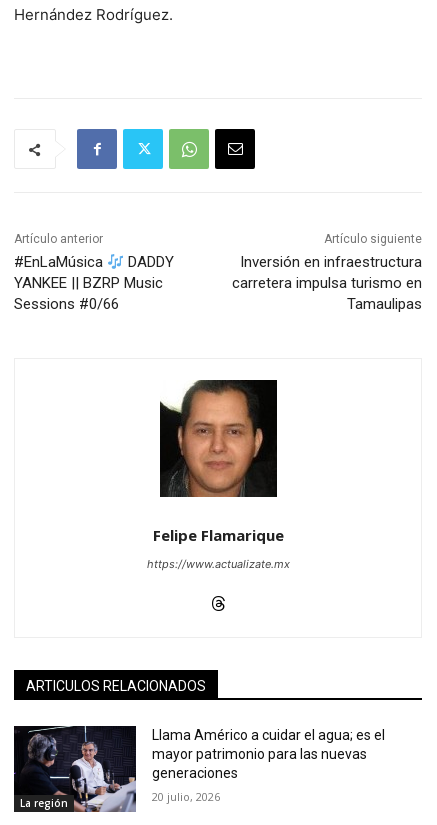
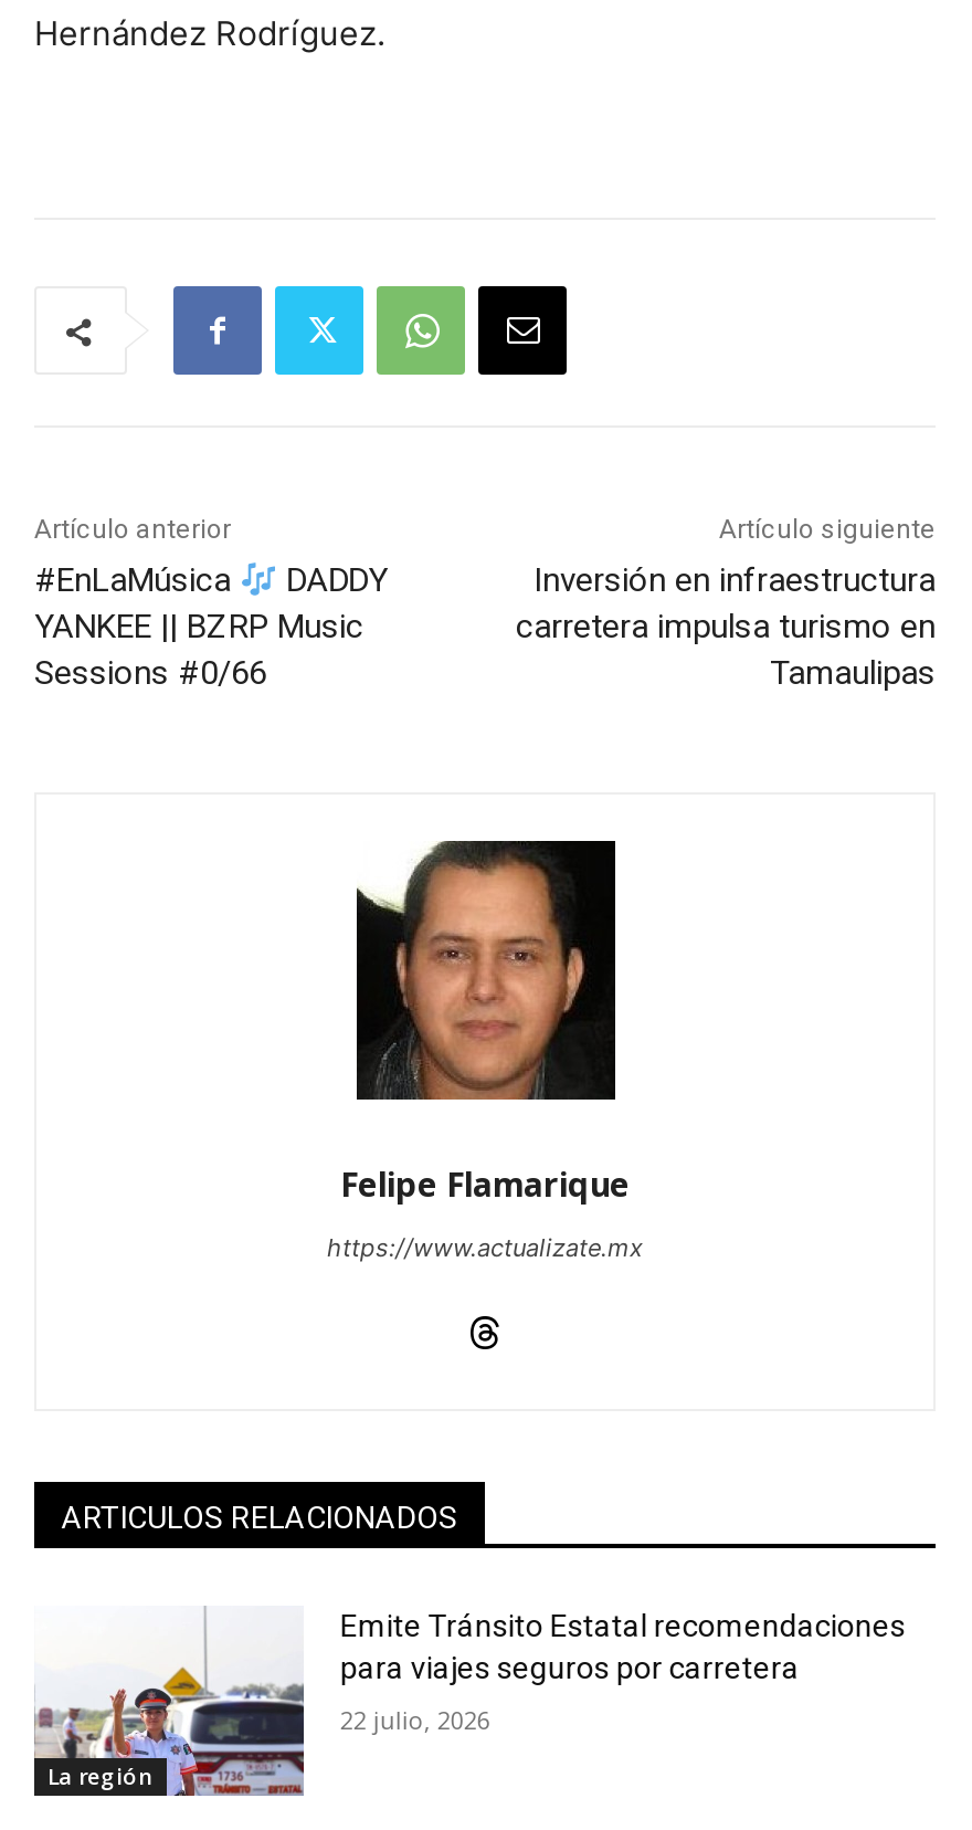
[13,725,385,812] [image] | Llama Américo a cuidar el agua; es el | mayor patrimonio para las nuevas | generaciones -> [34,1605,906,1797] [image] | Emite Tránsito Estatal recomendaciones | para viajes seguros por carretera
[152,789,220,804] 20 julio, 2026 -> [340,1703,490,1736] 22 julio, 2026

